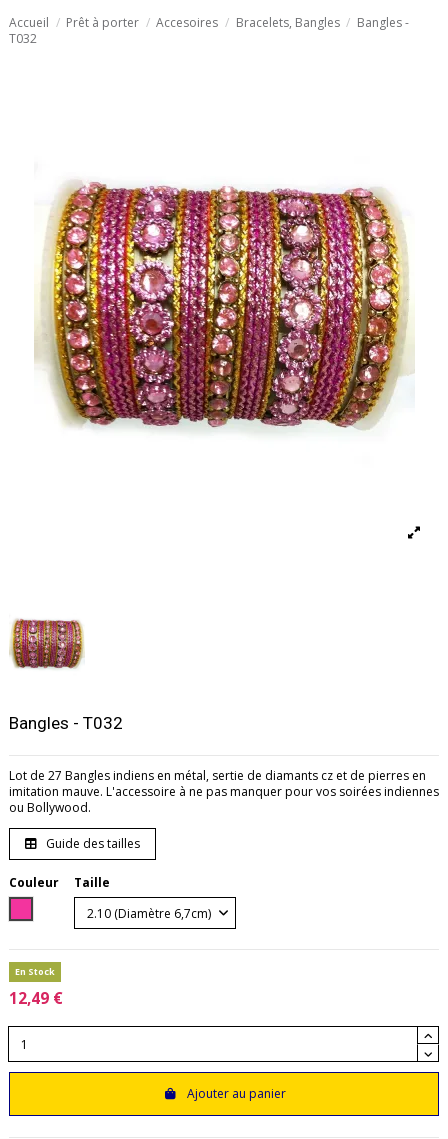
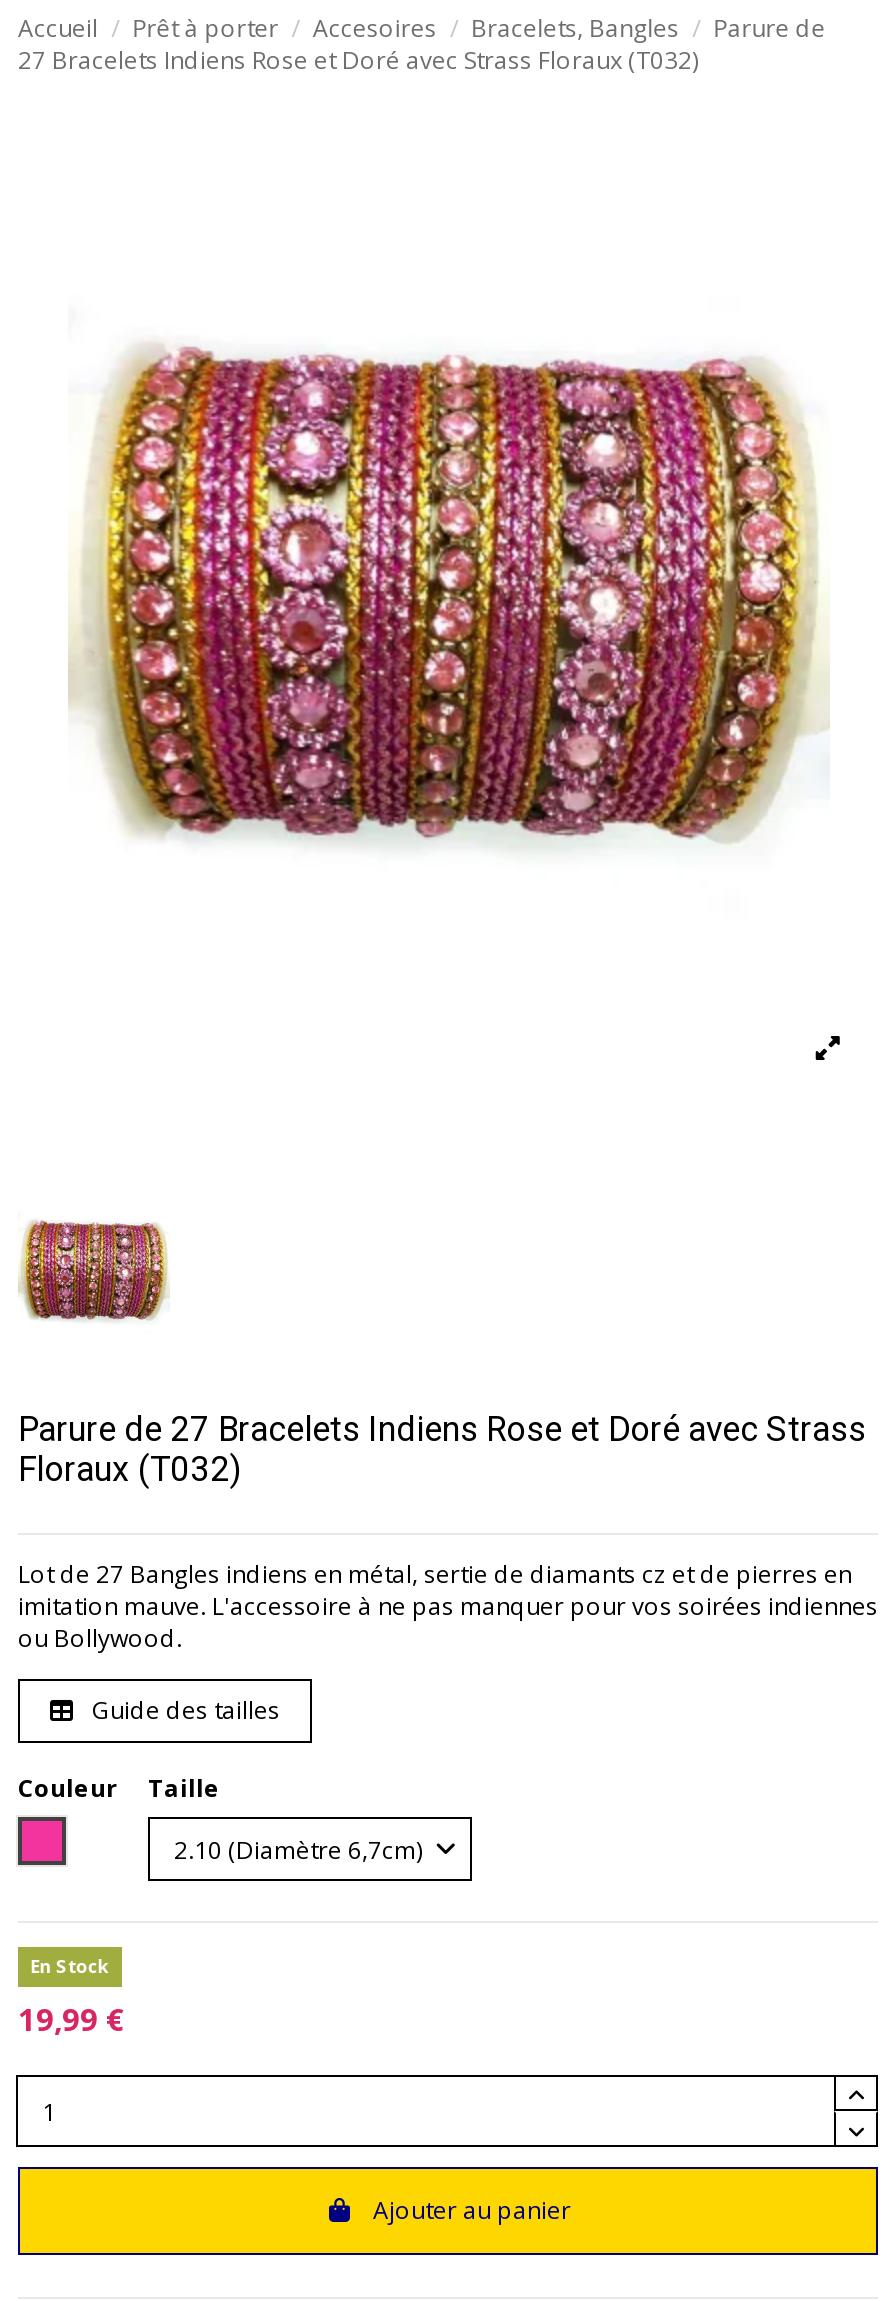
[9,14,409,47] Bangles - | T032 -> [18,11,826,77] Parure de | 27 Bracelets Indiens Rose et Doré avec Strass Floraux (T032)
[9,713,123,733] Bangles - T032 -> [18,1409,866,1489] Parure de 27 Bracelets Indiens Rose et Doré avec Strass | Floraux (T032)
[9,988,63,1009] 12,49 € -> [18,1999,126,2041] 19,99 €

